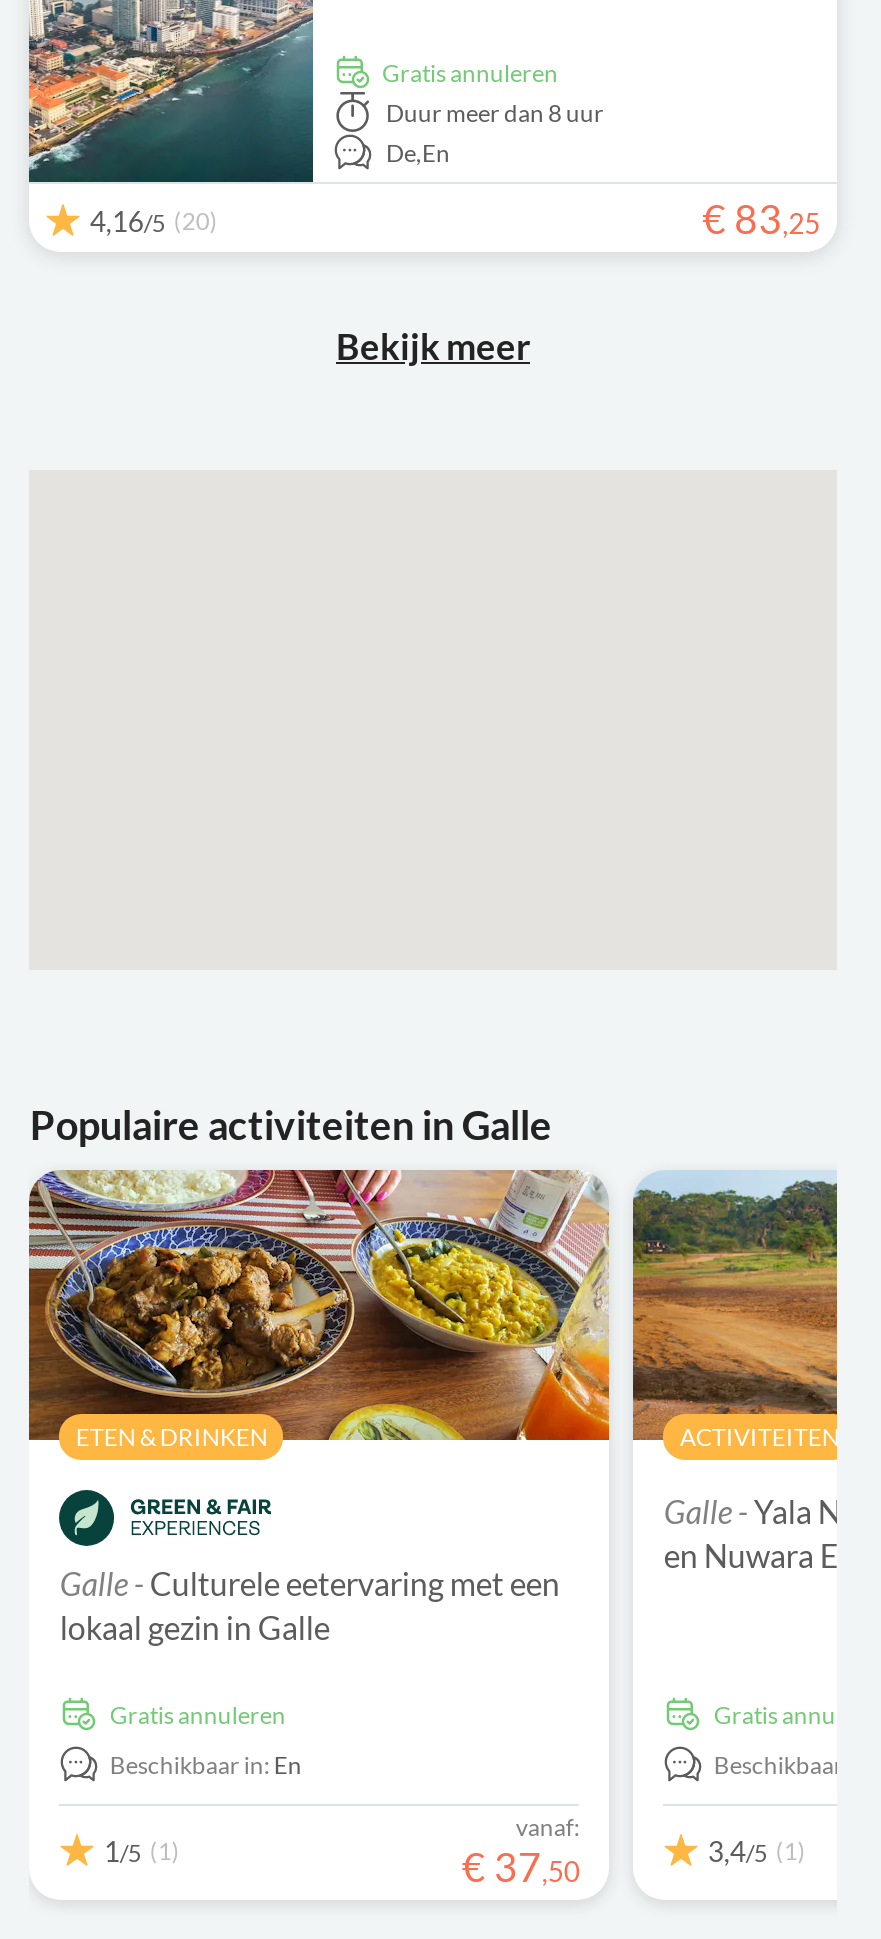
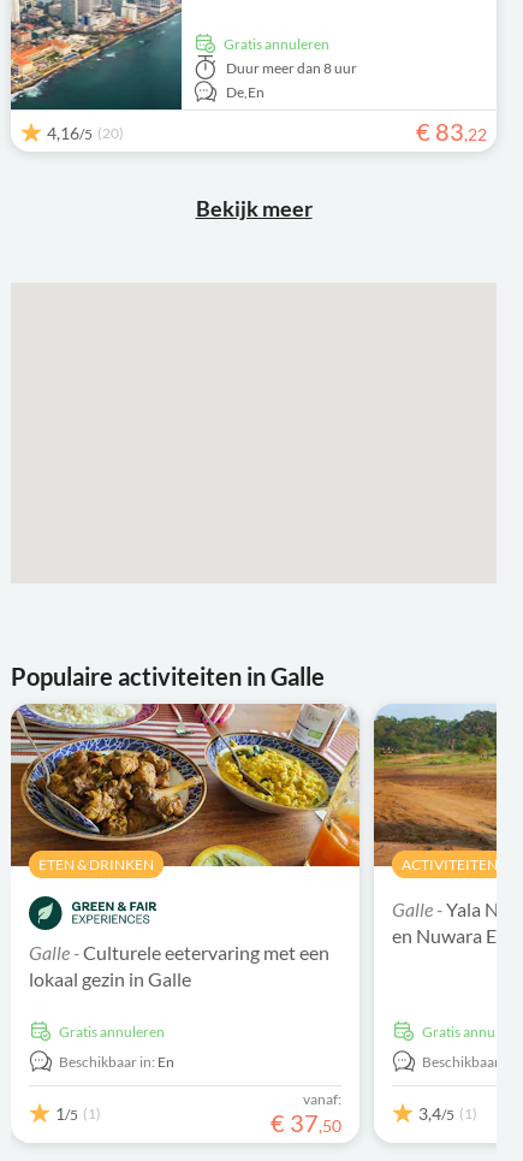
[702,194,820,242] € 83, 25 -> [416,117,486,146] € 83, 22

